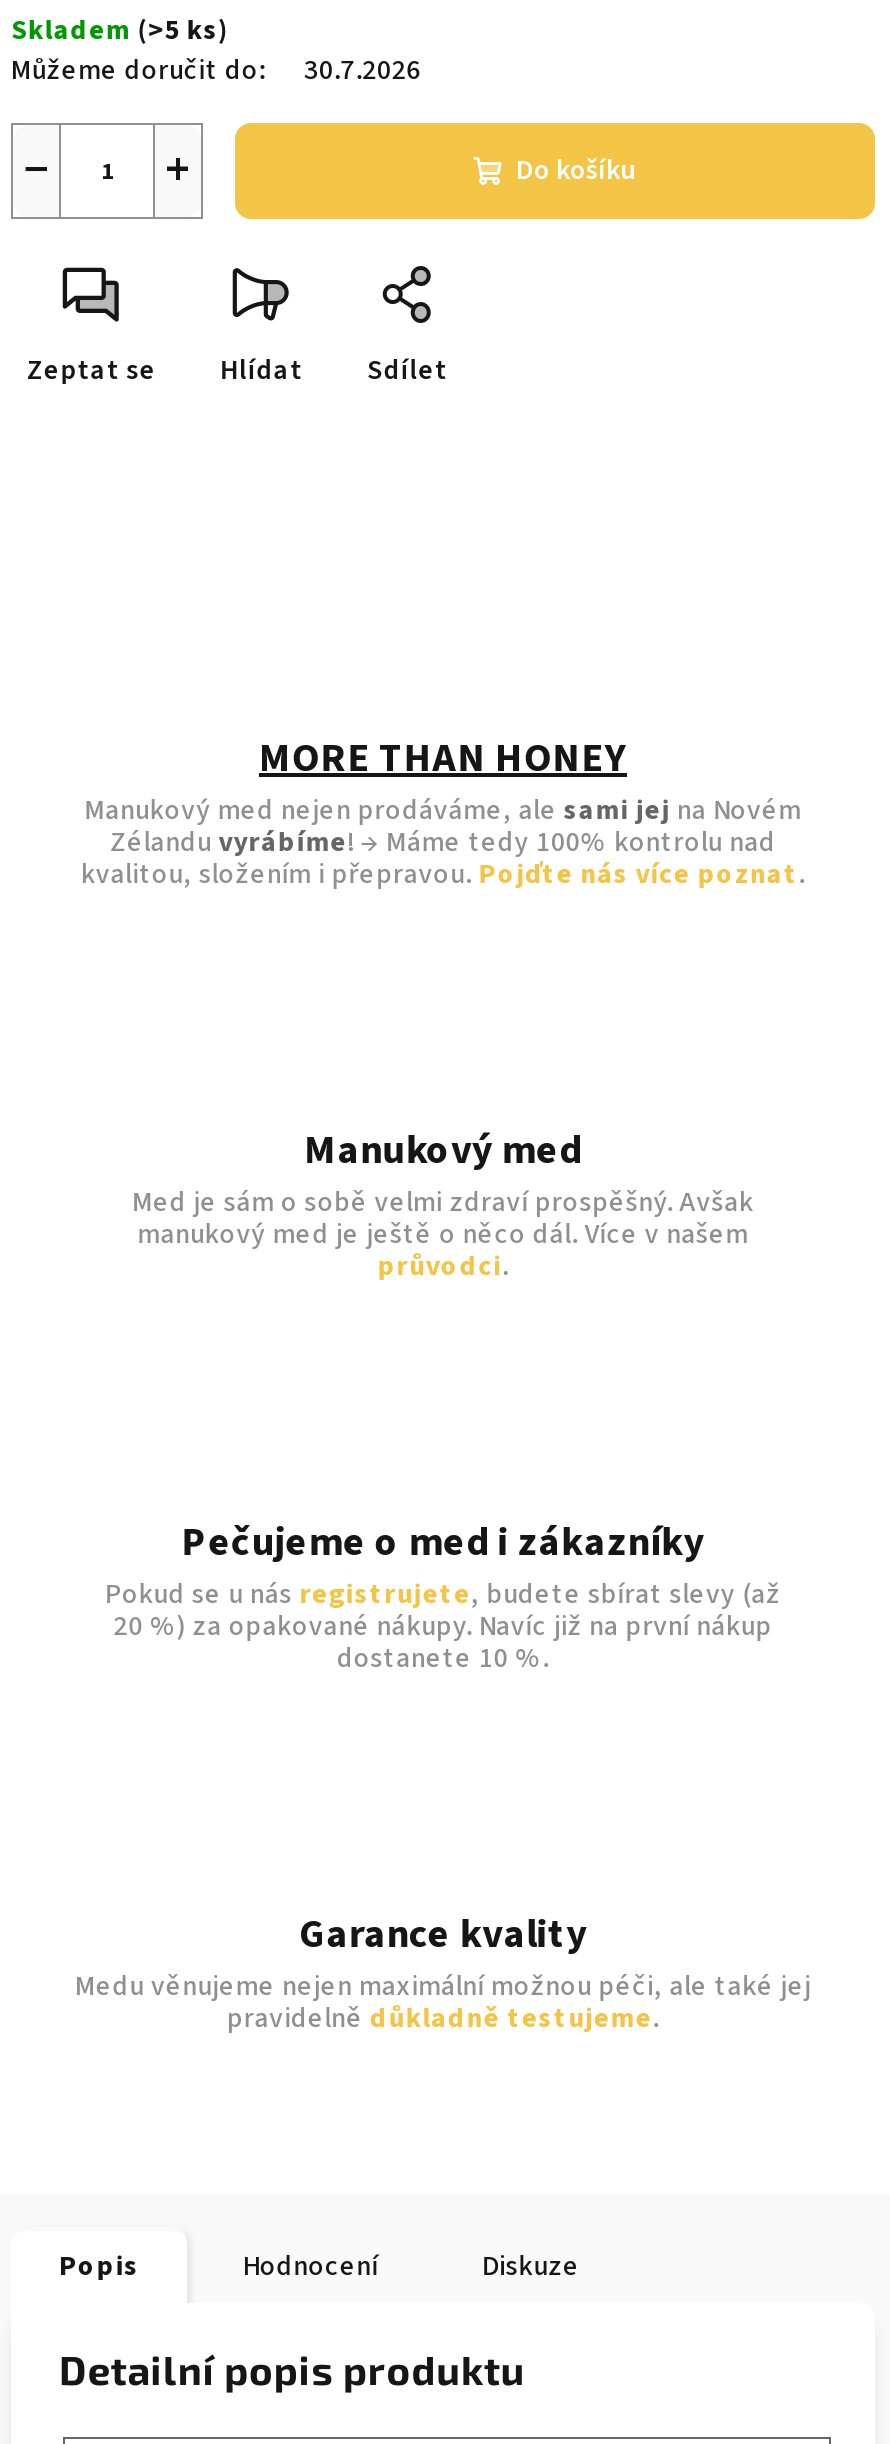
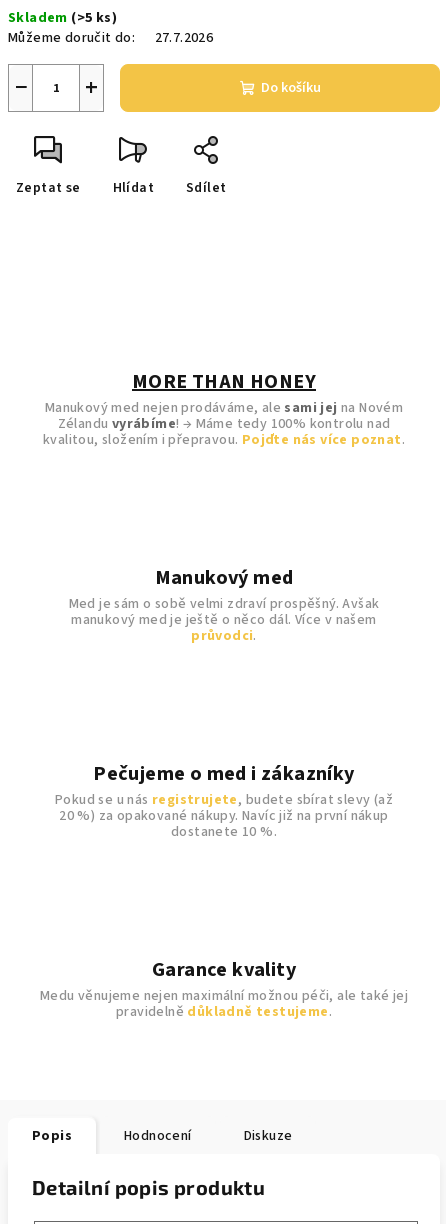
[11,51,421,91] Můžeme doručit do: 30.7.2026 -> [8,28,213,48] Můžeme doručit do: 27.7.2026

